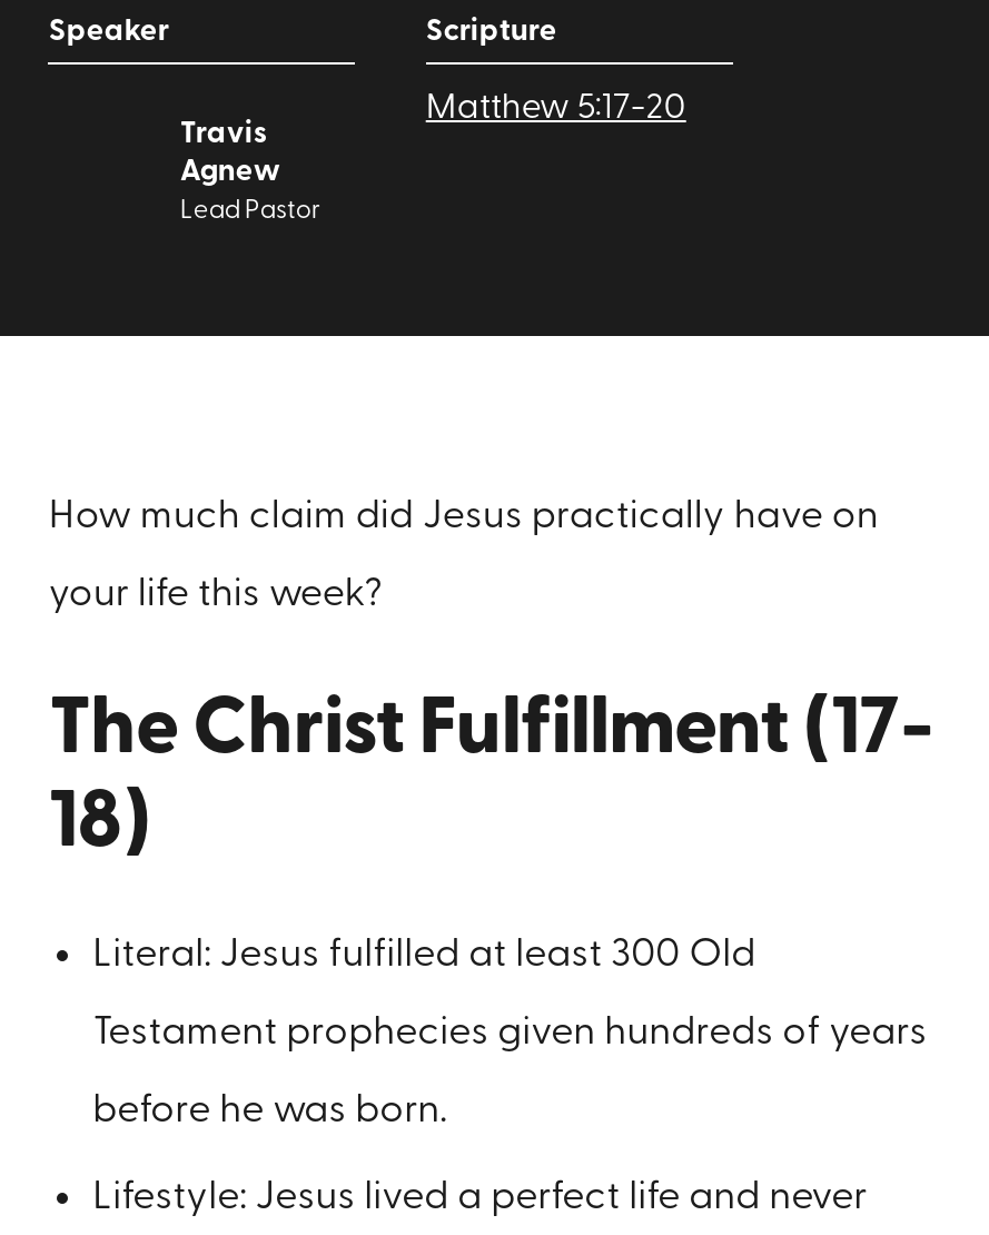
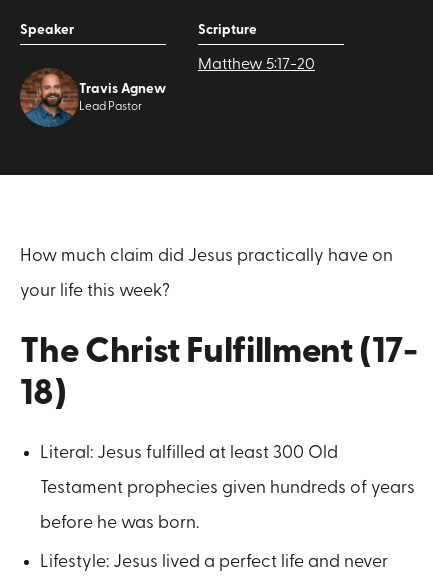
none -> [19,68,72,128] [image]

